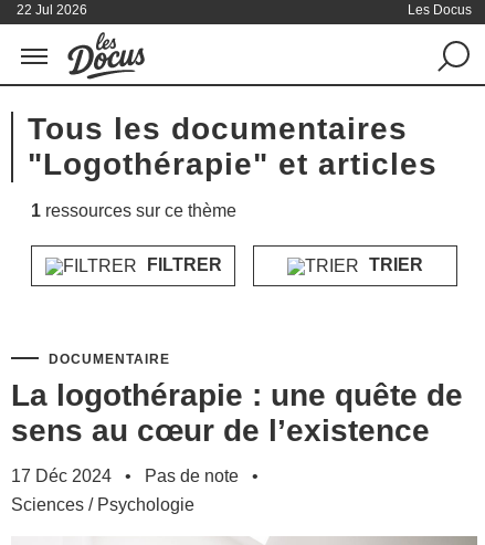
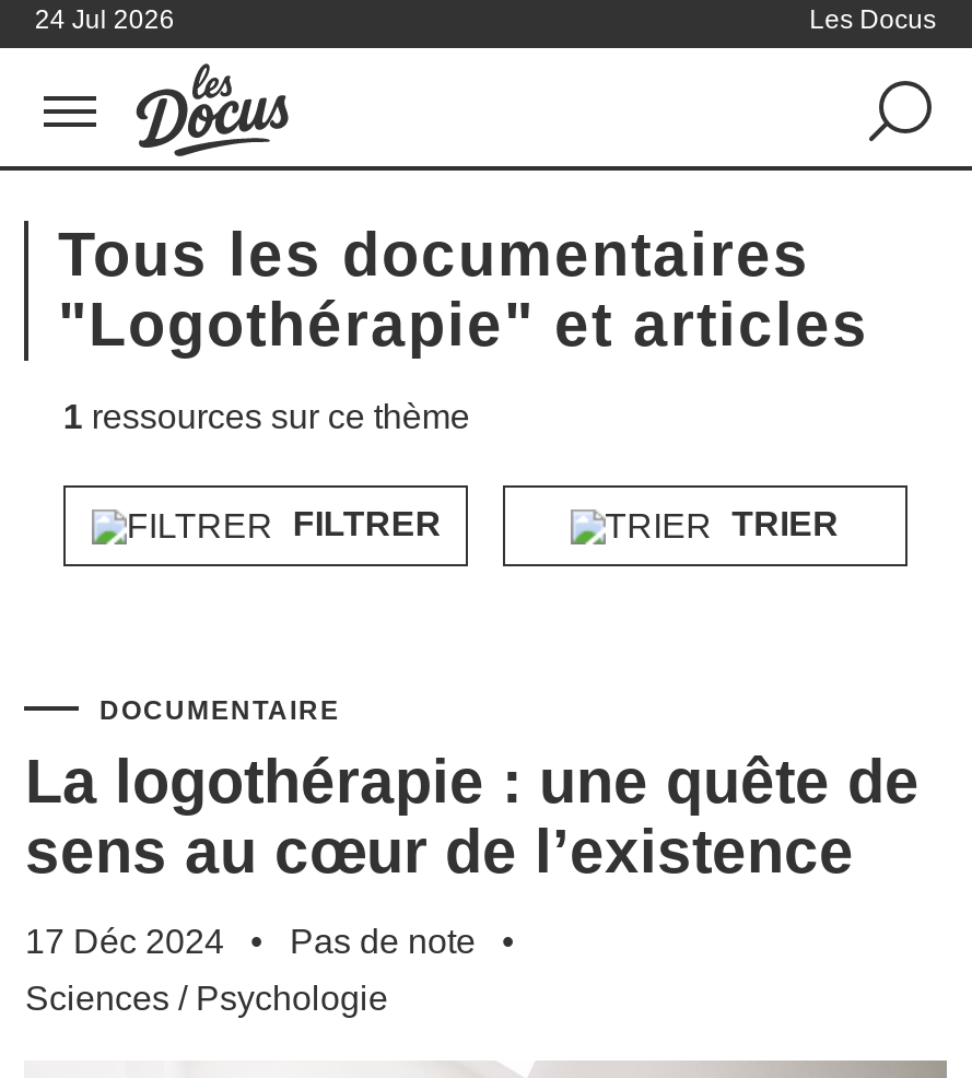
[16,2,87,18] 22 Jul 2026 -> [35,4,175,35] 24 Jul 2026

